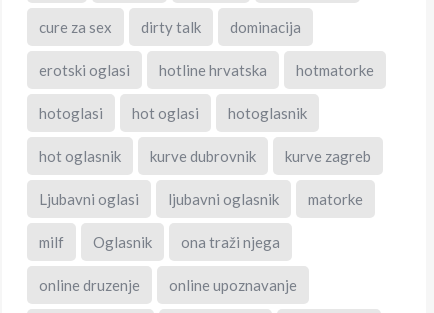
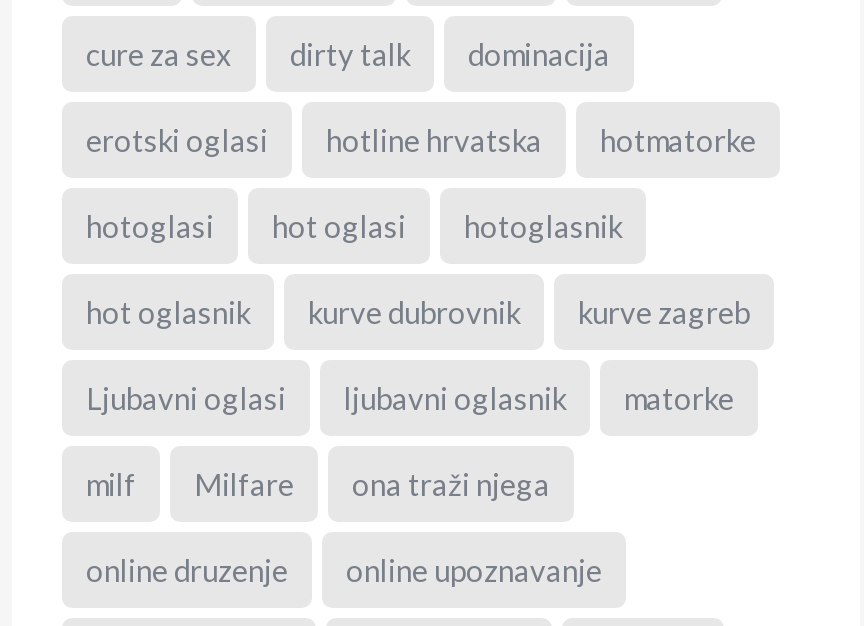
[93,233,152,251] Oglasnik -> [194,466,294,502] Milfare

